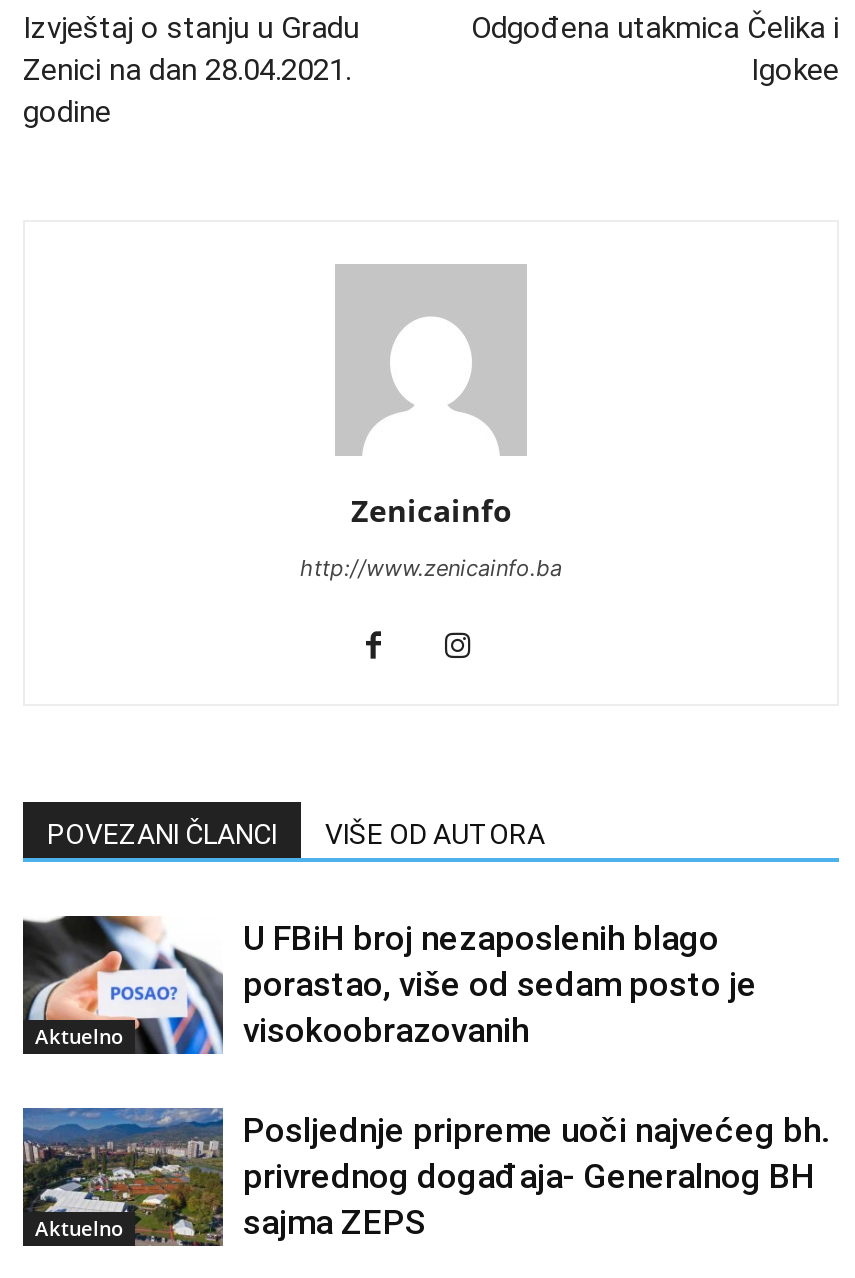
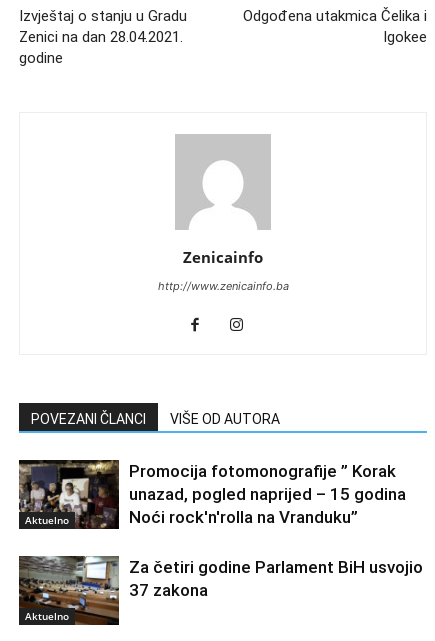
[21,913,757,1057] [image] | U FBiH broj nezaposlenih blago | porastao, više od sedam posto je | visokoobrazovanih -> [18,459,406,530] [image] | Promocija fotomonografije ” Korak | unazad, pogled naprijed – 15 godina | Noći rock'n'rolla na Vranduku”
[21,1107,829,1247] [image] | Posljednje pripreme uoči najvećeg bh. | privrednog događaja- Generalnog BH | sajma ZEPS -> [18,555,423,626] [image] | Za četiri godine Parlament BiH usvojio | 37 zakona

